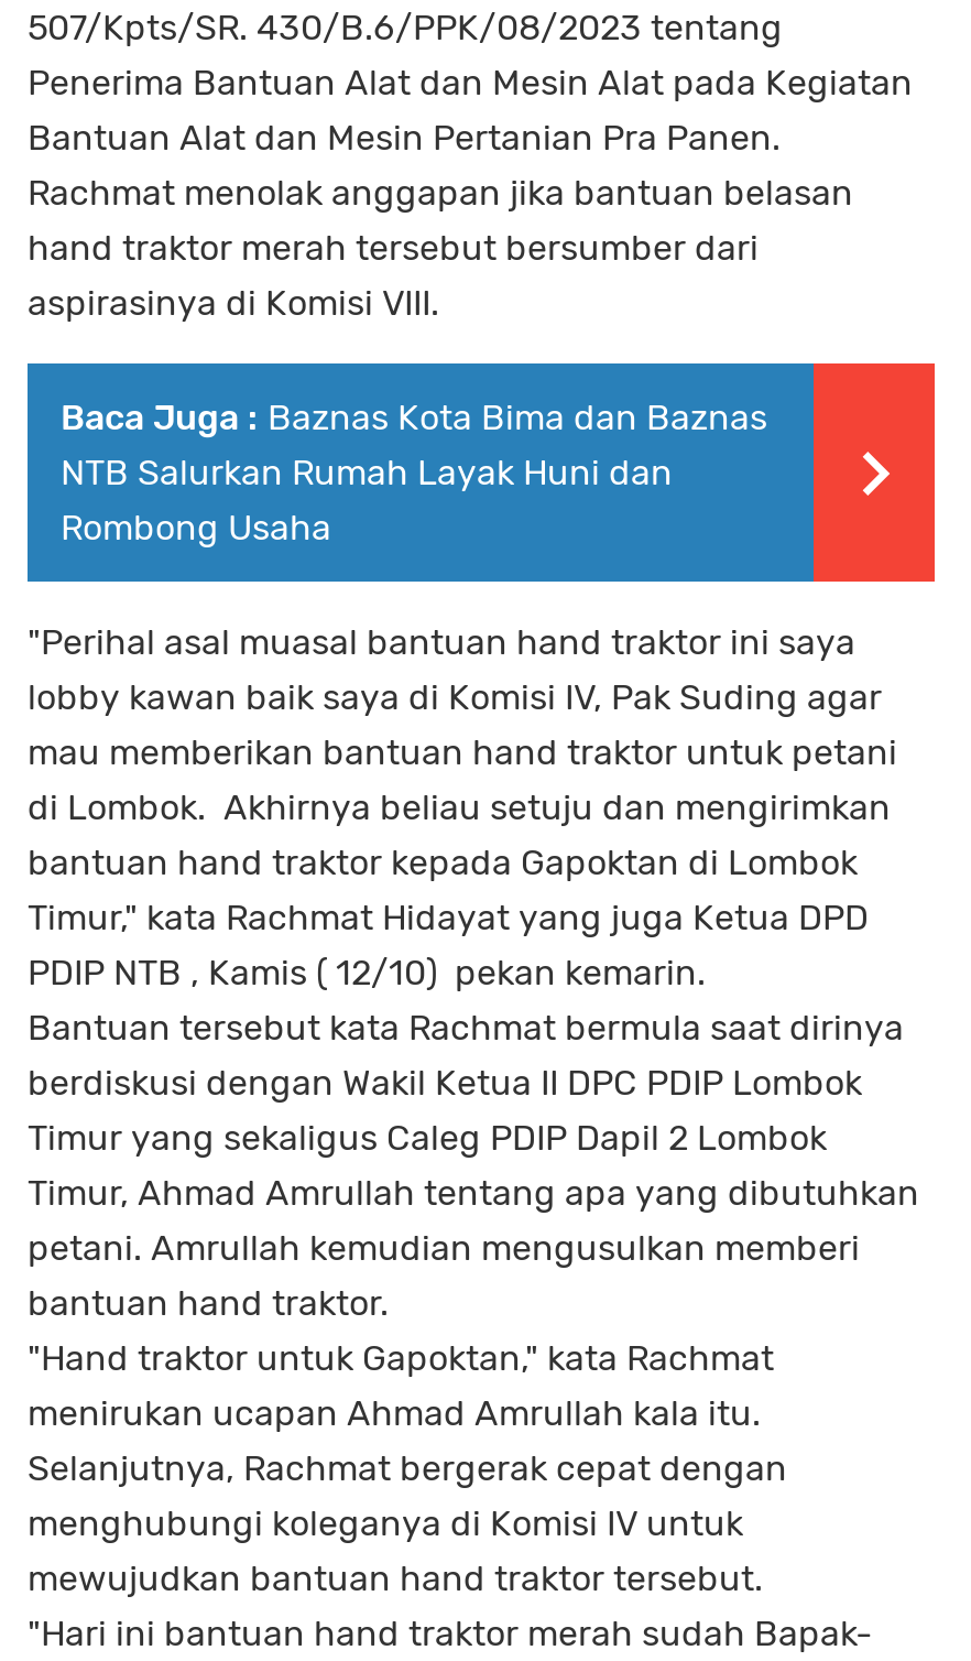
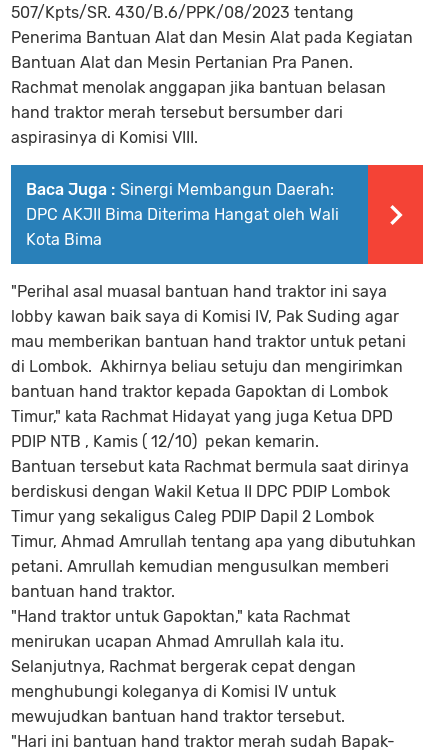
[61,397,767,549] Baca Juga : Baznas Kota Bima dan Baznas | NTB Salurkan Rumah Layak Huni dan | Rombong Usaha -> [26,180,339,249] Baca Juga : Sinergi Membangun Daerah: | DPC AKJII Bima Diterima Hangat oleh Wali | Kota Bima

